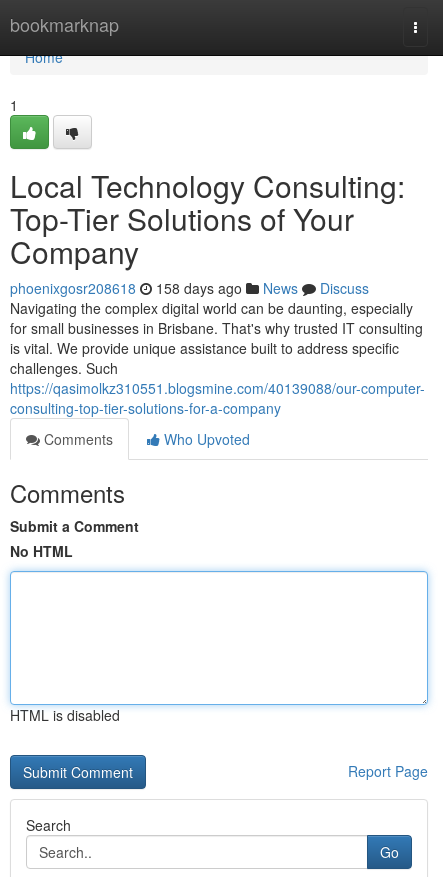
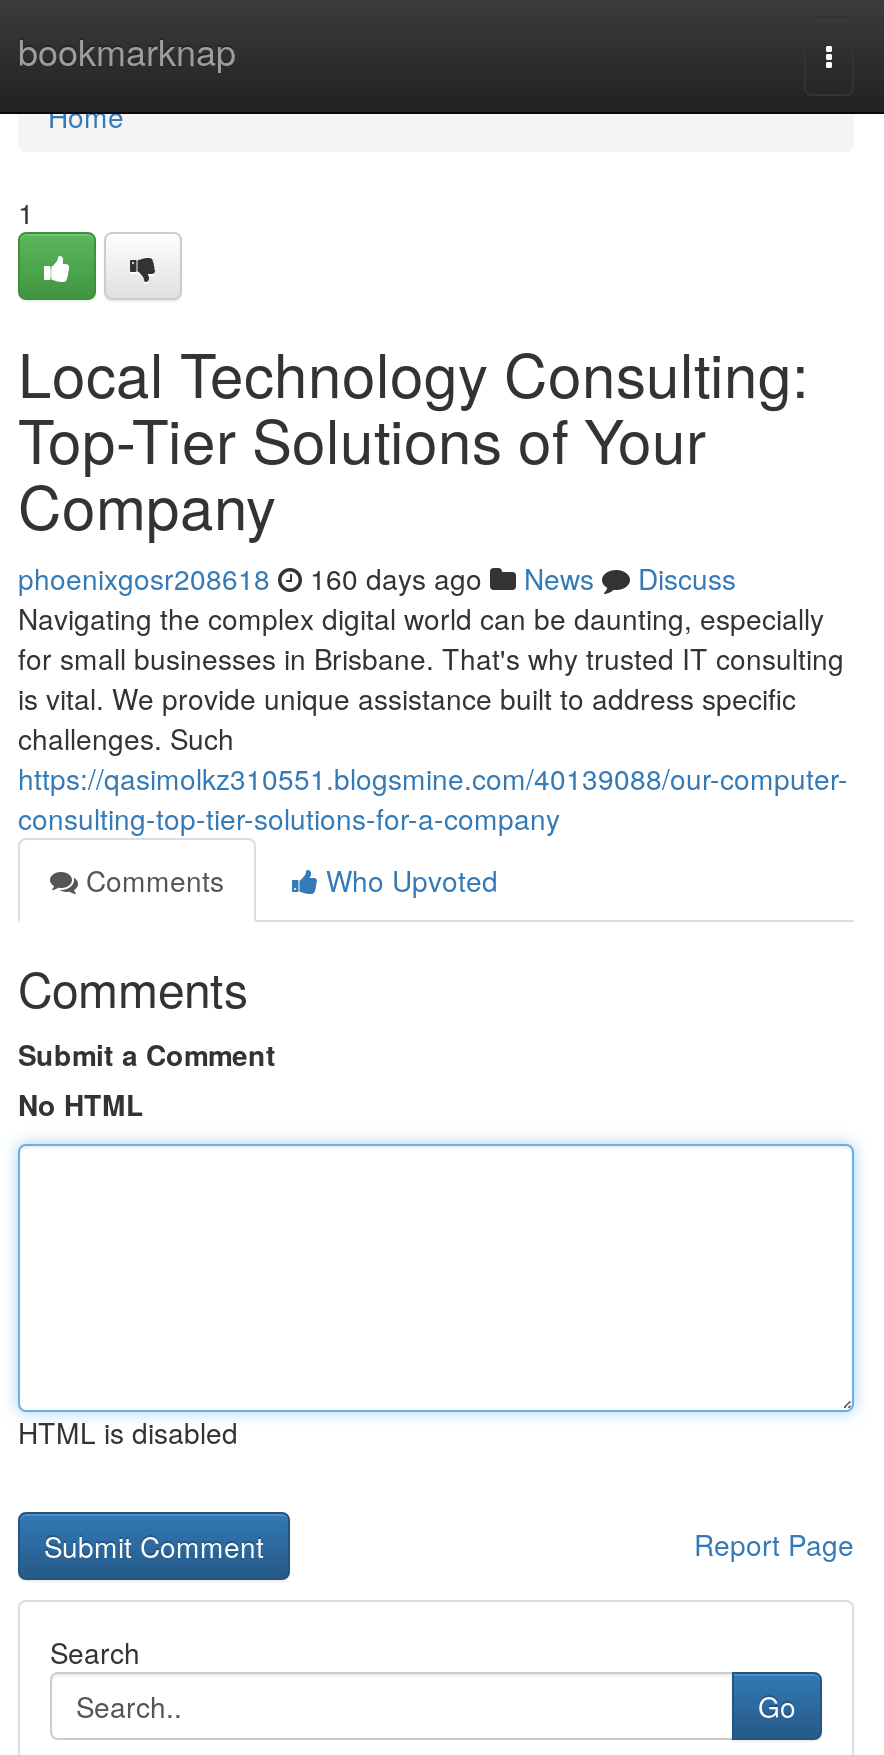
[10,278,369,298] phoenixgosr208618 158 days ago News Discuss -> [18,558,736,598] phoenixgosr208618 160 days ago News Discuss

